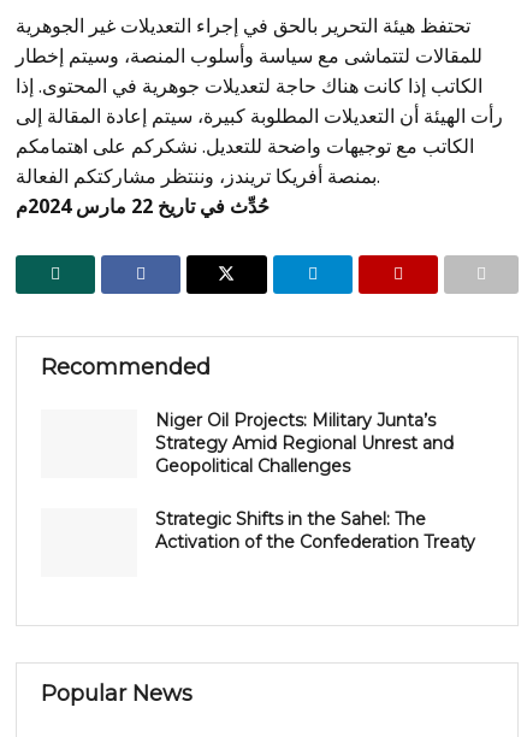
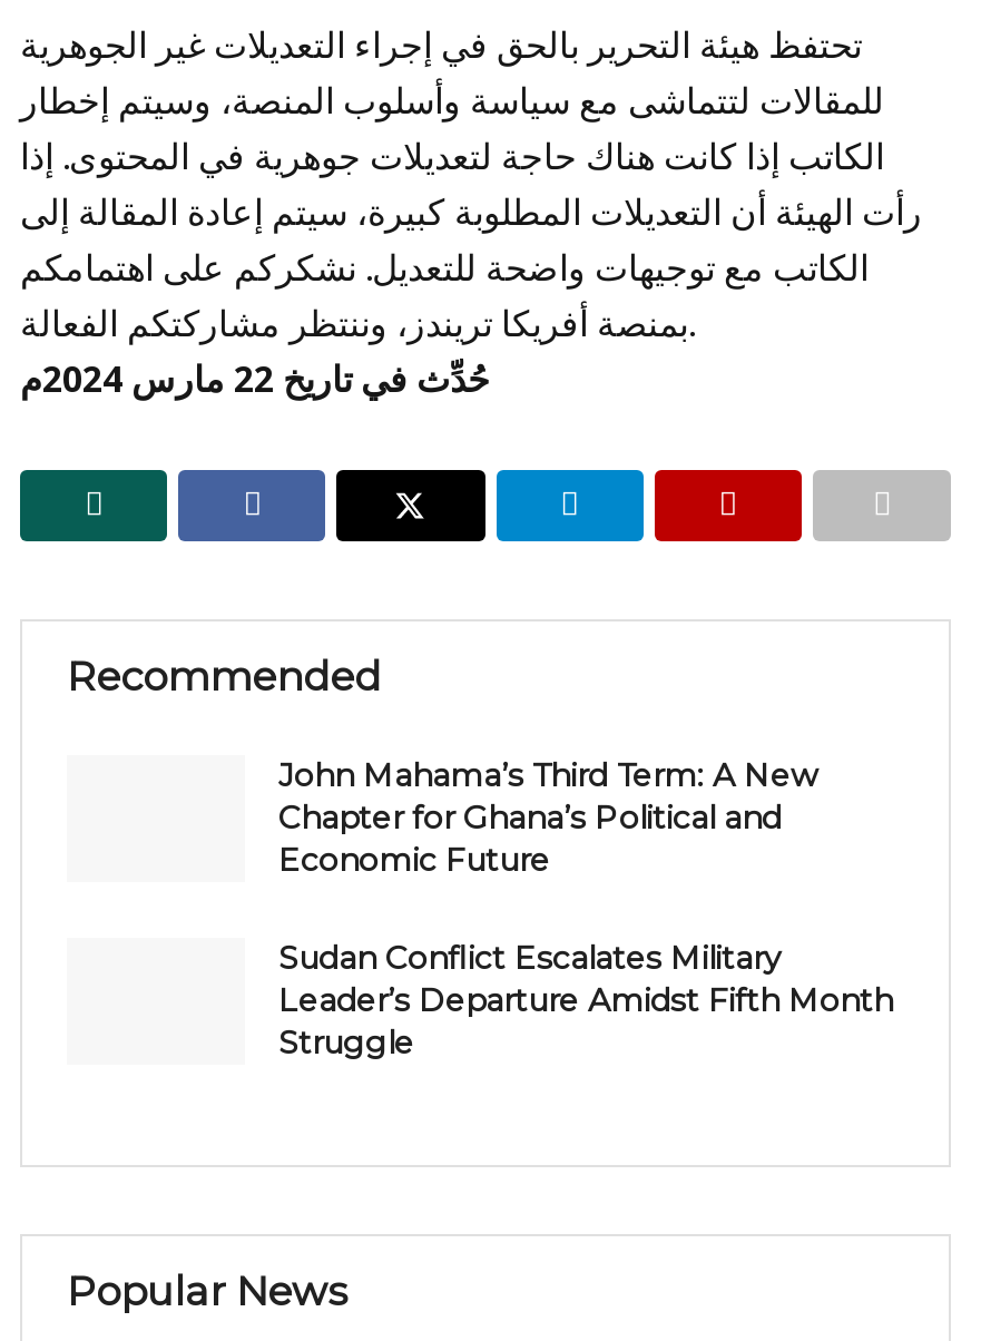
[155,409,454,477] Niger Oil Projects: Military Junta’s | Strategy Amid Regional Unrest and | Geopolitical Challenges -> [278,755,817,879] John Mahama’s Third Term: A New | Chapter for Ghana’s Political and | Economic Future
[155,508,475,553] Strategic Shifts in the Sahel: The | Activation of the Confederation Treaty -> [278,937,893,1062] Sudan Conflict Escalates Military | Leader’s Departure Amidst Fifth Month | Struggle

